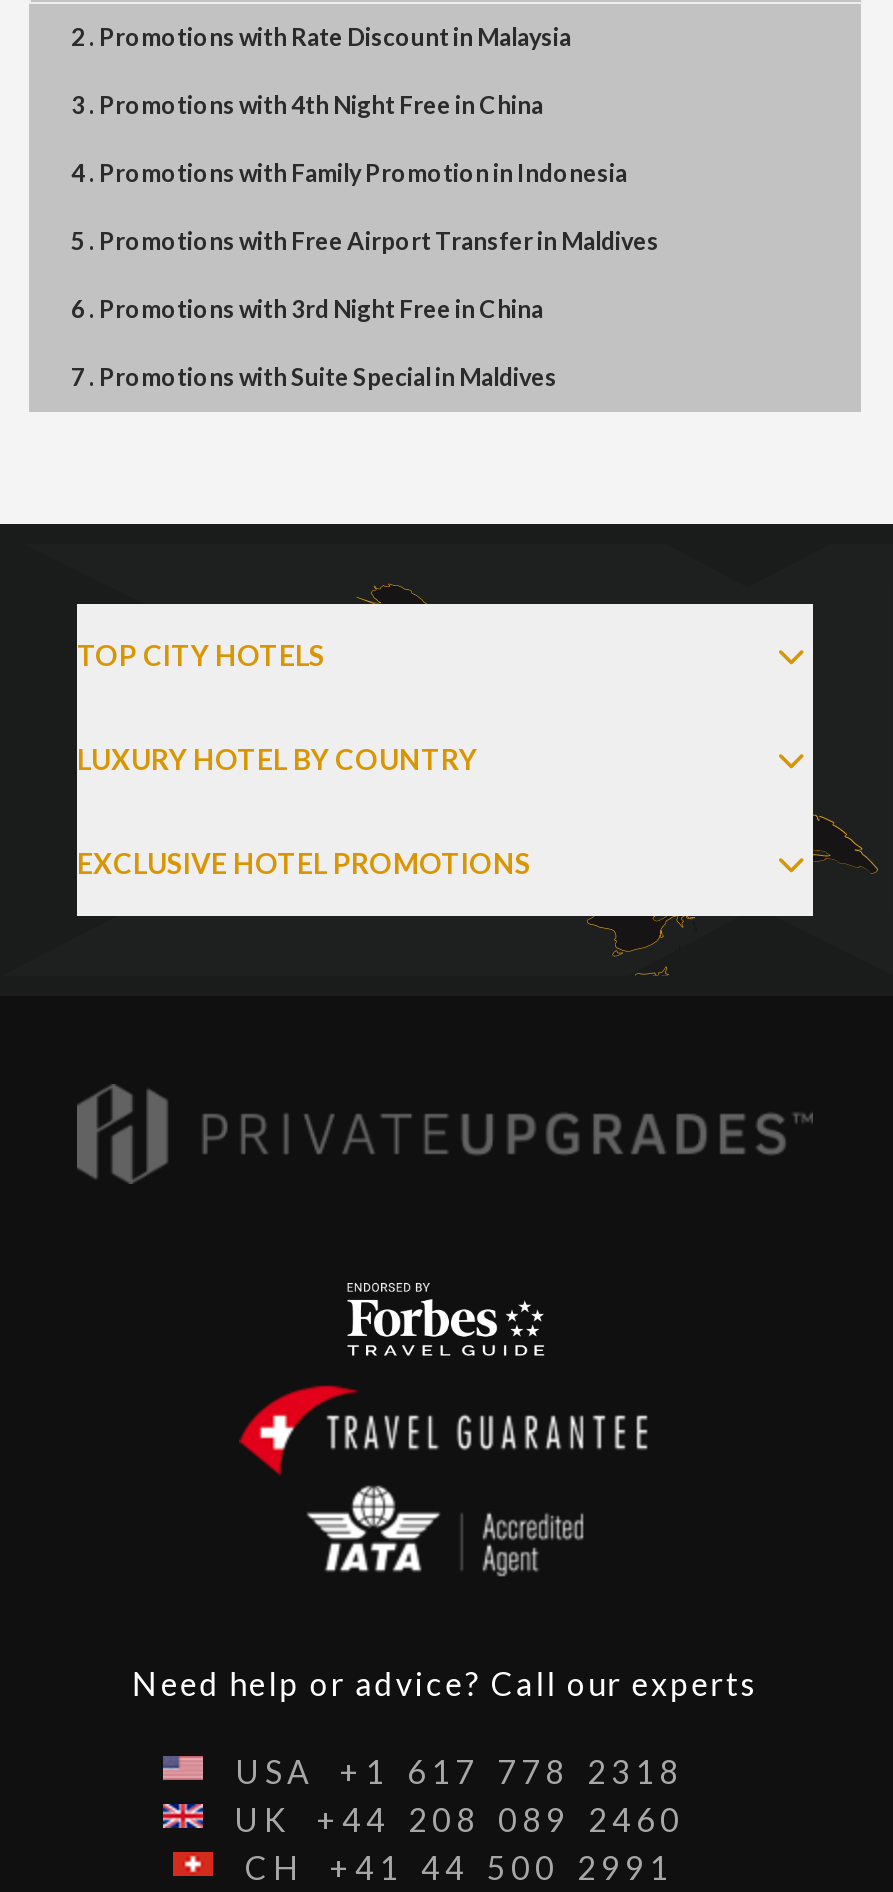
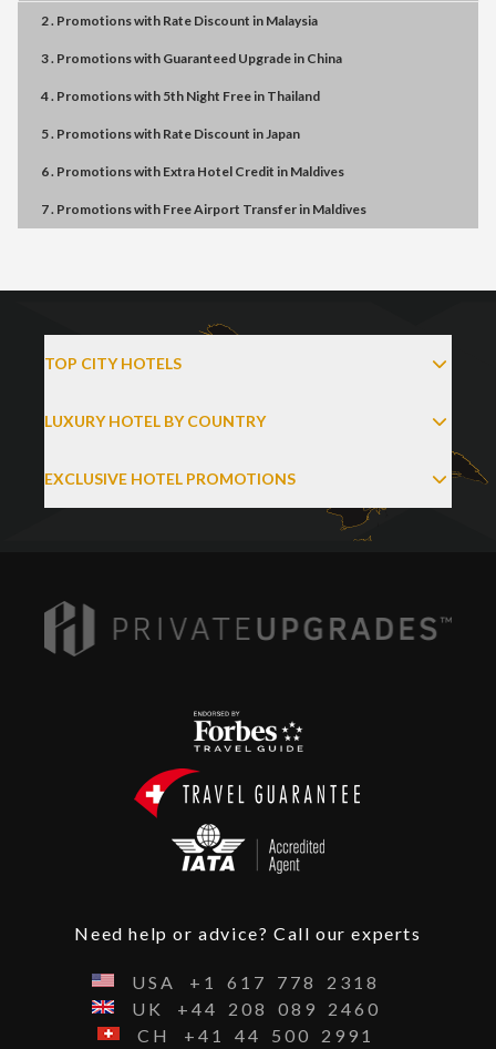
[71,90,543,120] 3 . Promotions with4th Night Free in China -> [41,50,342,67] 3 . Promotions withGuaranteed Upgrade in China
[71,158,627,188] 4 . Promotions with Family Promotion in Indonesia -> [41,88,320,104] 4 . Promotions with 5th Night Free in Thailand
[71,226,659,256] 5 . Promotions with Free Airport Transferin Maldives -> [41,126,300,142] 5 . Promotions with Rate Discountin Japan
[71,294,543,324] 6 . Promotions with 3rd Night Free in China -> [41,163,344,180] 6 . Promotions with Extra Hotel Credit in Maldives
[71,362,557,392] 7 . Promotions withSuite Special in Maldives -> [41,201,366,218] 7 . Promotions withFree Airport Transfer in Maldives

